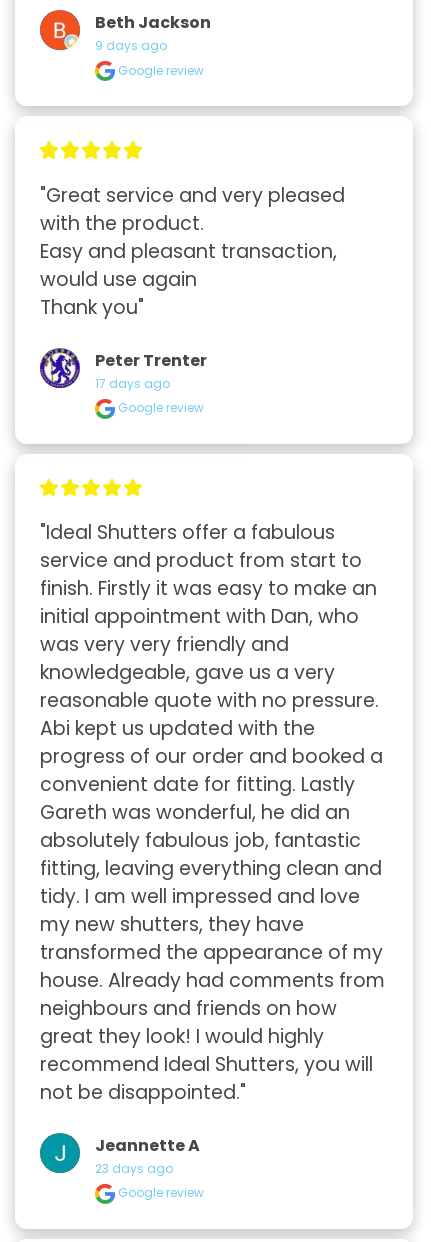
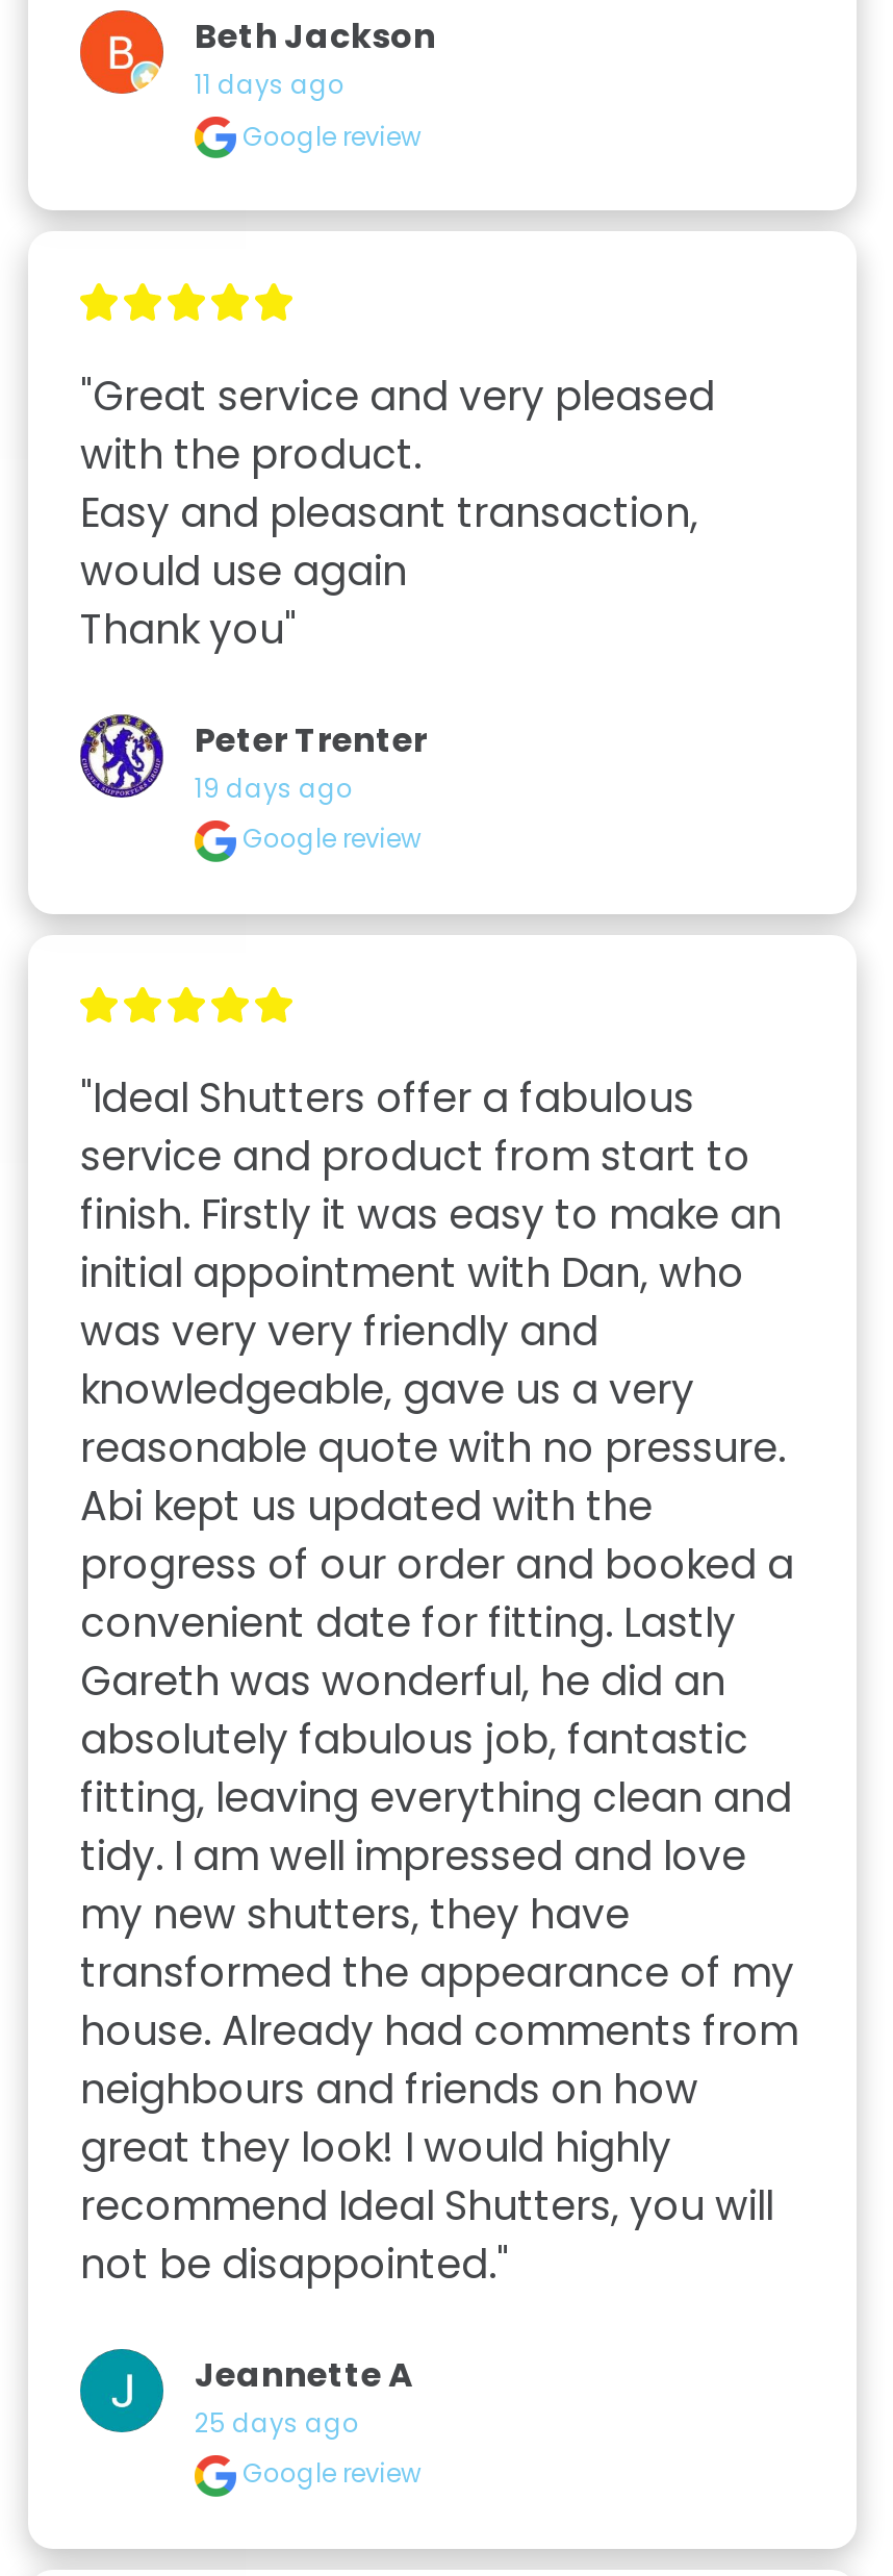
[95,37,167,57] 9 days ago -> [195,67,345,109] 11 days ago
[95,375,170,395] 17 days ago -> [195,770,353,811] 19 days ago
[95,1160,173,1180] 23 days ago -> [195,2405,359,2446] 25 days ago

